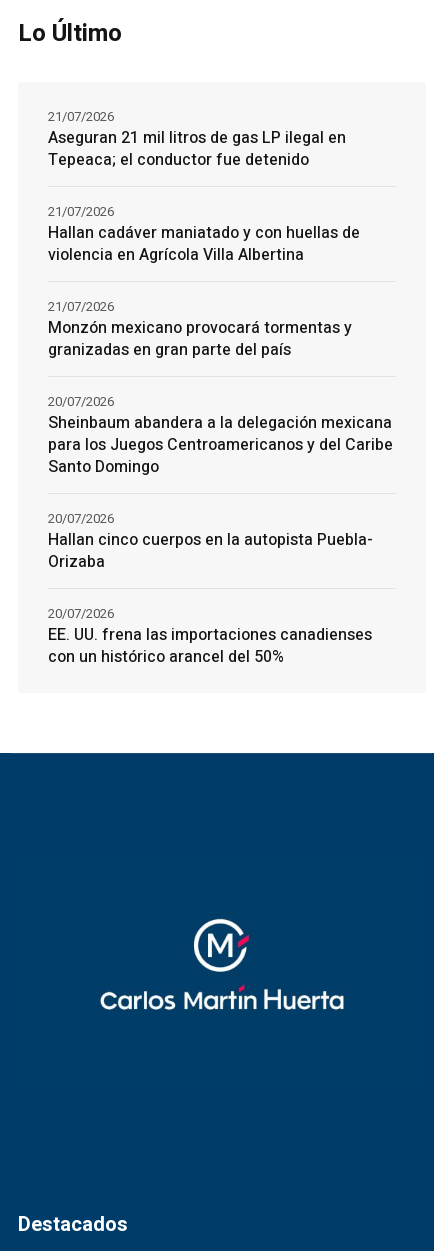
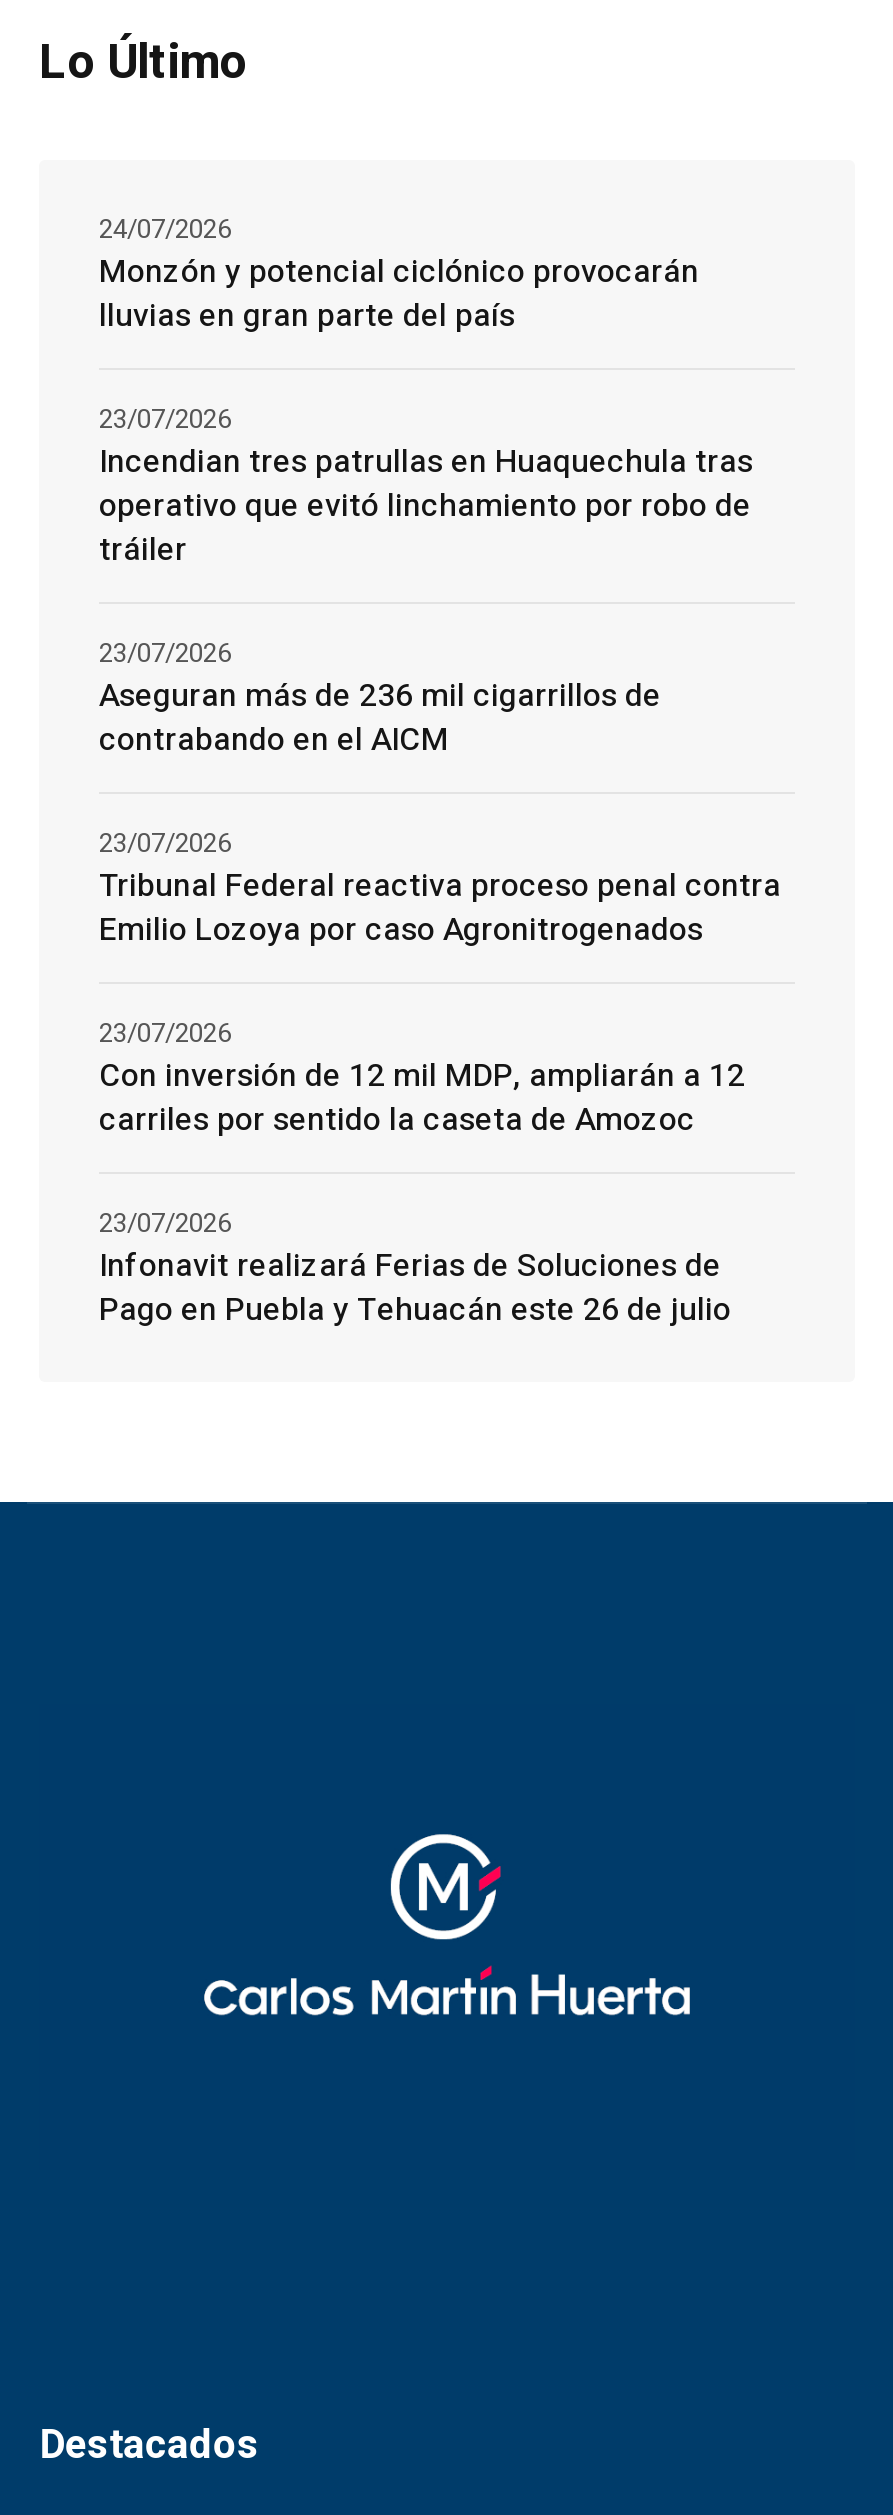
[48,107,114,126] 21/07/2026 -> [99,210,231,248] 24/07/2026
[48,126,346,172] Aseguran 21 mil litros de gas LP ilegal en | Tepeaca; el conductor fue detenido -> [99,248,699,340] Monzón y potencial ciclónico provocarán | lluvias en gran parte del país
[48,202,114,221] 21/07/2026 -> [99,400,231,438] 23/07/2026
[48,221,360,267] Hallan cadáver maniatado y con huellas de | violencia en Agrícola Villa Albertina -> [99,438,753,574] Incendian tres patrullas en Huaquechula tras | operativo que evitó linchamiento por robo de | tráiler
[48,297,114,316] 21/07/2026 -> [99,634,231,672] 23/07/2026
[48,316,352,362] Monzón mexicano provocará tormentas y | granizadas en gran parte del país -> [99,672,661,764] Aseguran más de 236 mil cigarrillos de | contrabando en el AICM
[48,392,114,411] 20/07/2026 -> [99,824,231,862] 23/07/2026
[48,411,393,479] Sheinbaum abandera a la delegación mexicana | para los Juegos Centroamericanos y del Caribe | Santo Domingo -> [99,862,781,954] Tribunal Federal reactiva proceso penal contra | Emilio Lozoya por caso Agronitrogenados
[48,509,114,528] 20/07/2026 -> [99,1014,231,1052] 23/07/2026
[48,528,373,574] Hallan cinco cuerpos en la autopista Puebla- | Orizaba -> [99,1052,745,1144] Con inversión de 12 mil MDP, ampliarán a 12 | carriles por sentido la caseta de Amozoc
[48,604,114,623] 20/07/2026 -> [99,1204,231,1242] 23/07/2026
[48,623,372,669] EE. UU. frena las importaciones canadienses | con un histórico arancel del 50% -> [99,1242,731,1334] Infonavit realizará Ferias de Soluciones de | Pago en Puebla y Tehuacán este 26 de julio

